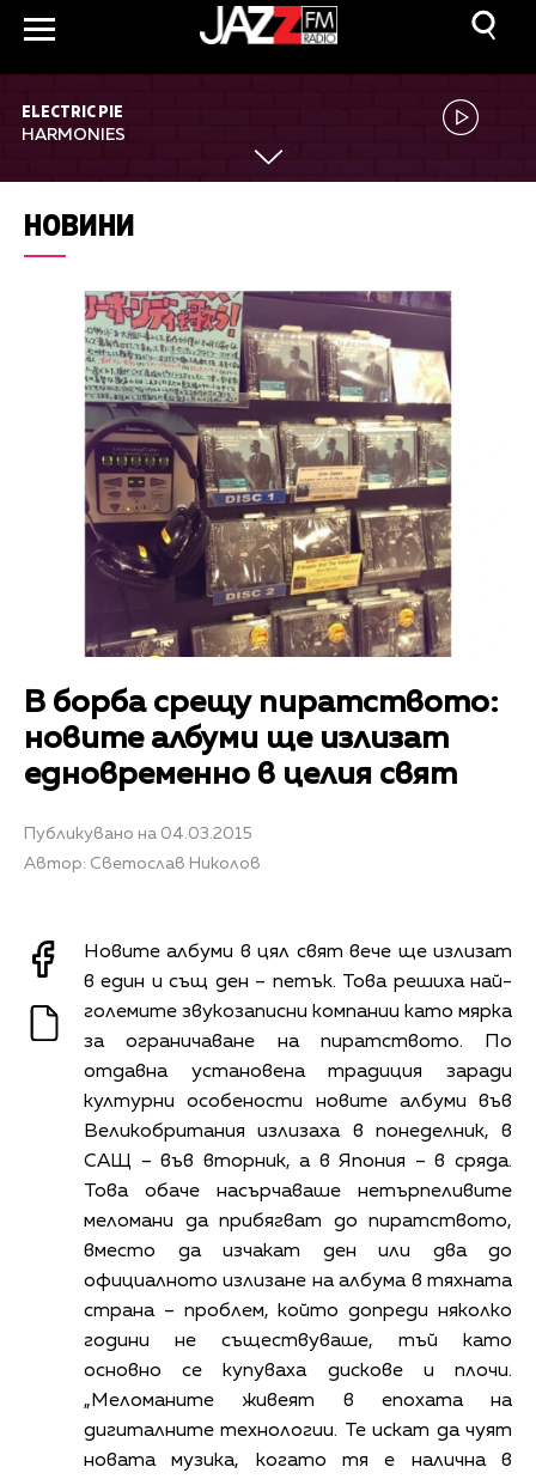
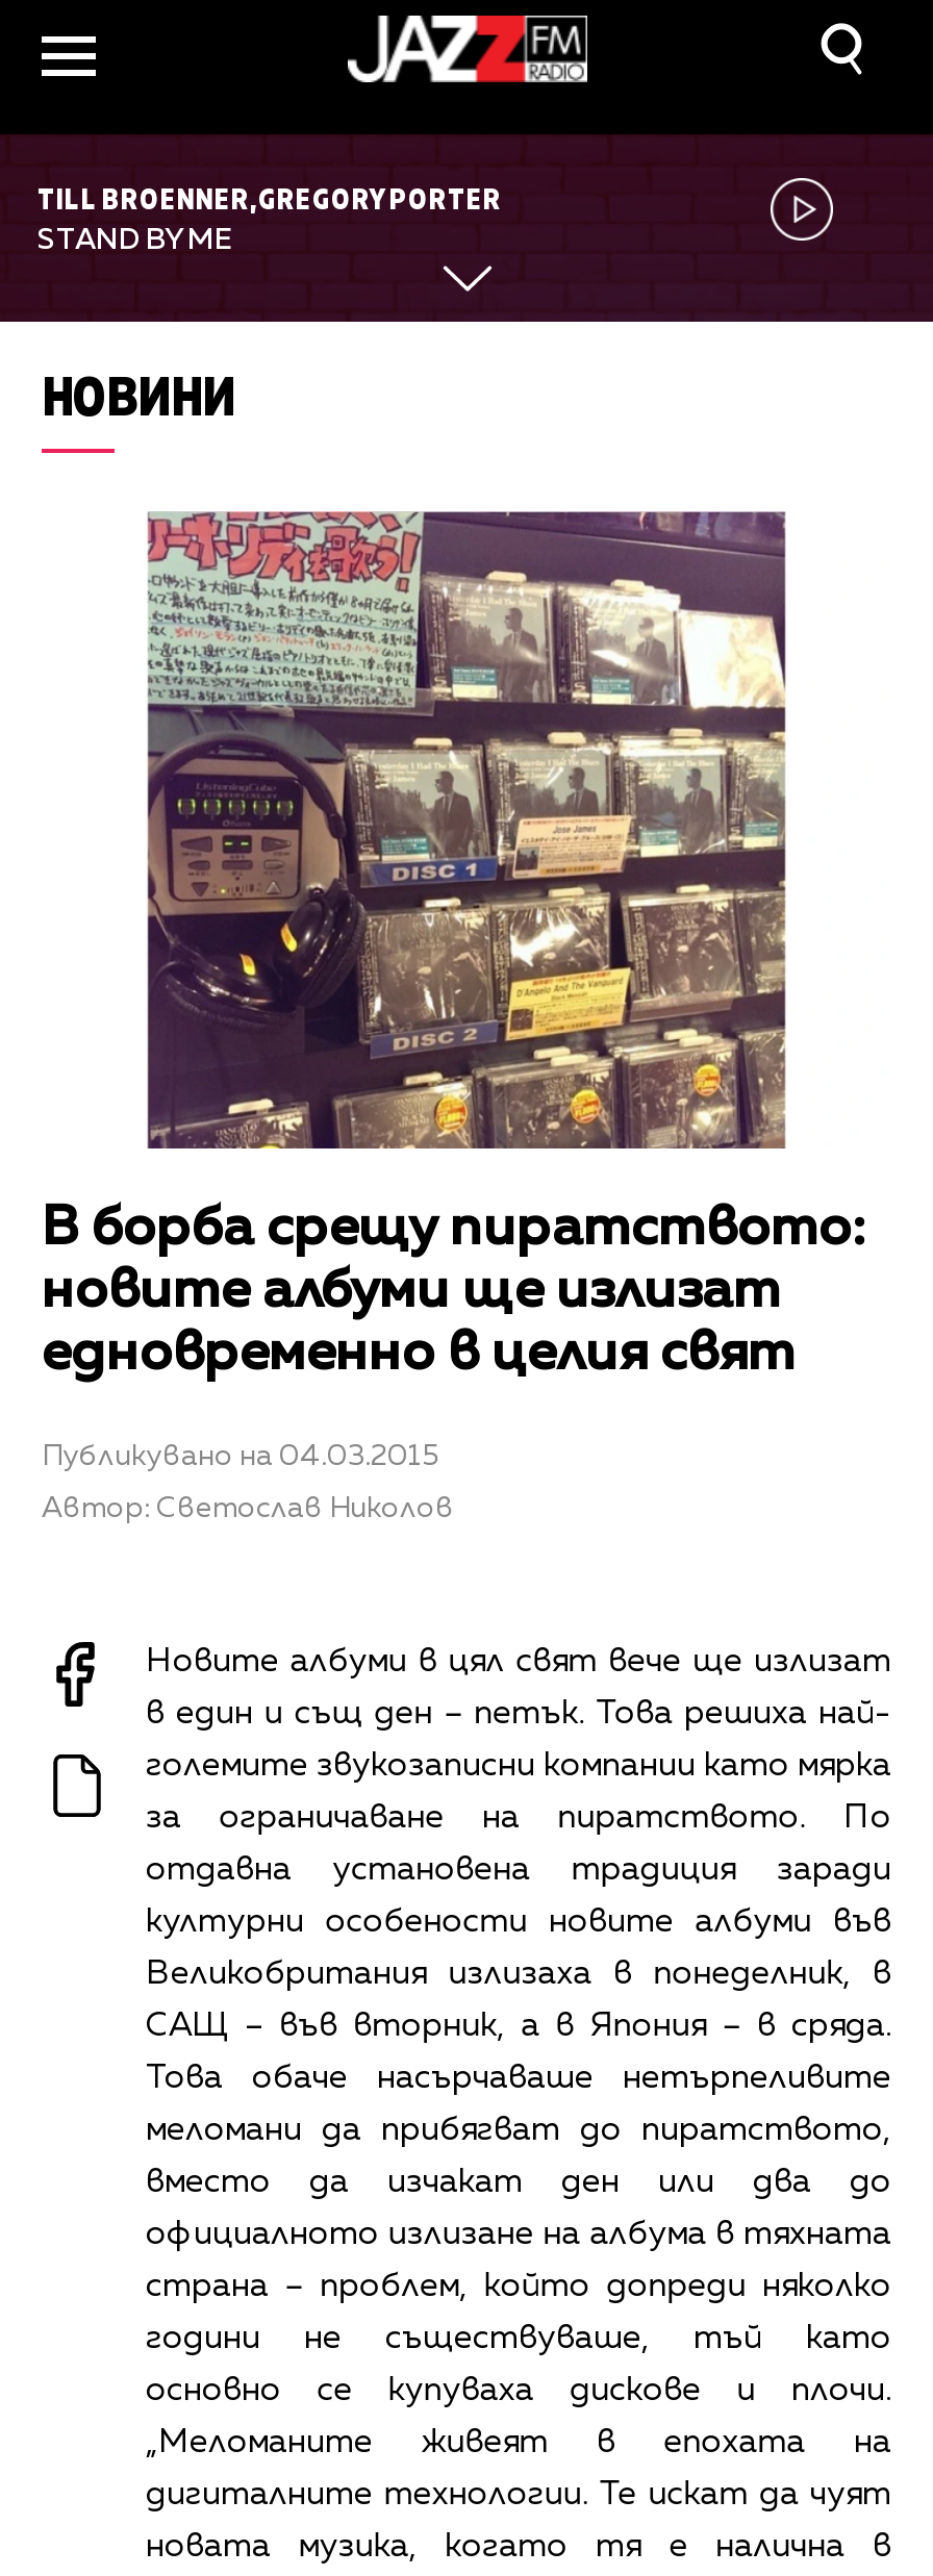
[22,101,126,144] ELECTRIC PIE | HARMONIES -> [37,181,502,256] TILL BROENNER, GREGORY PORTER | STAND BY ME

